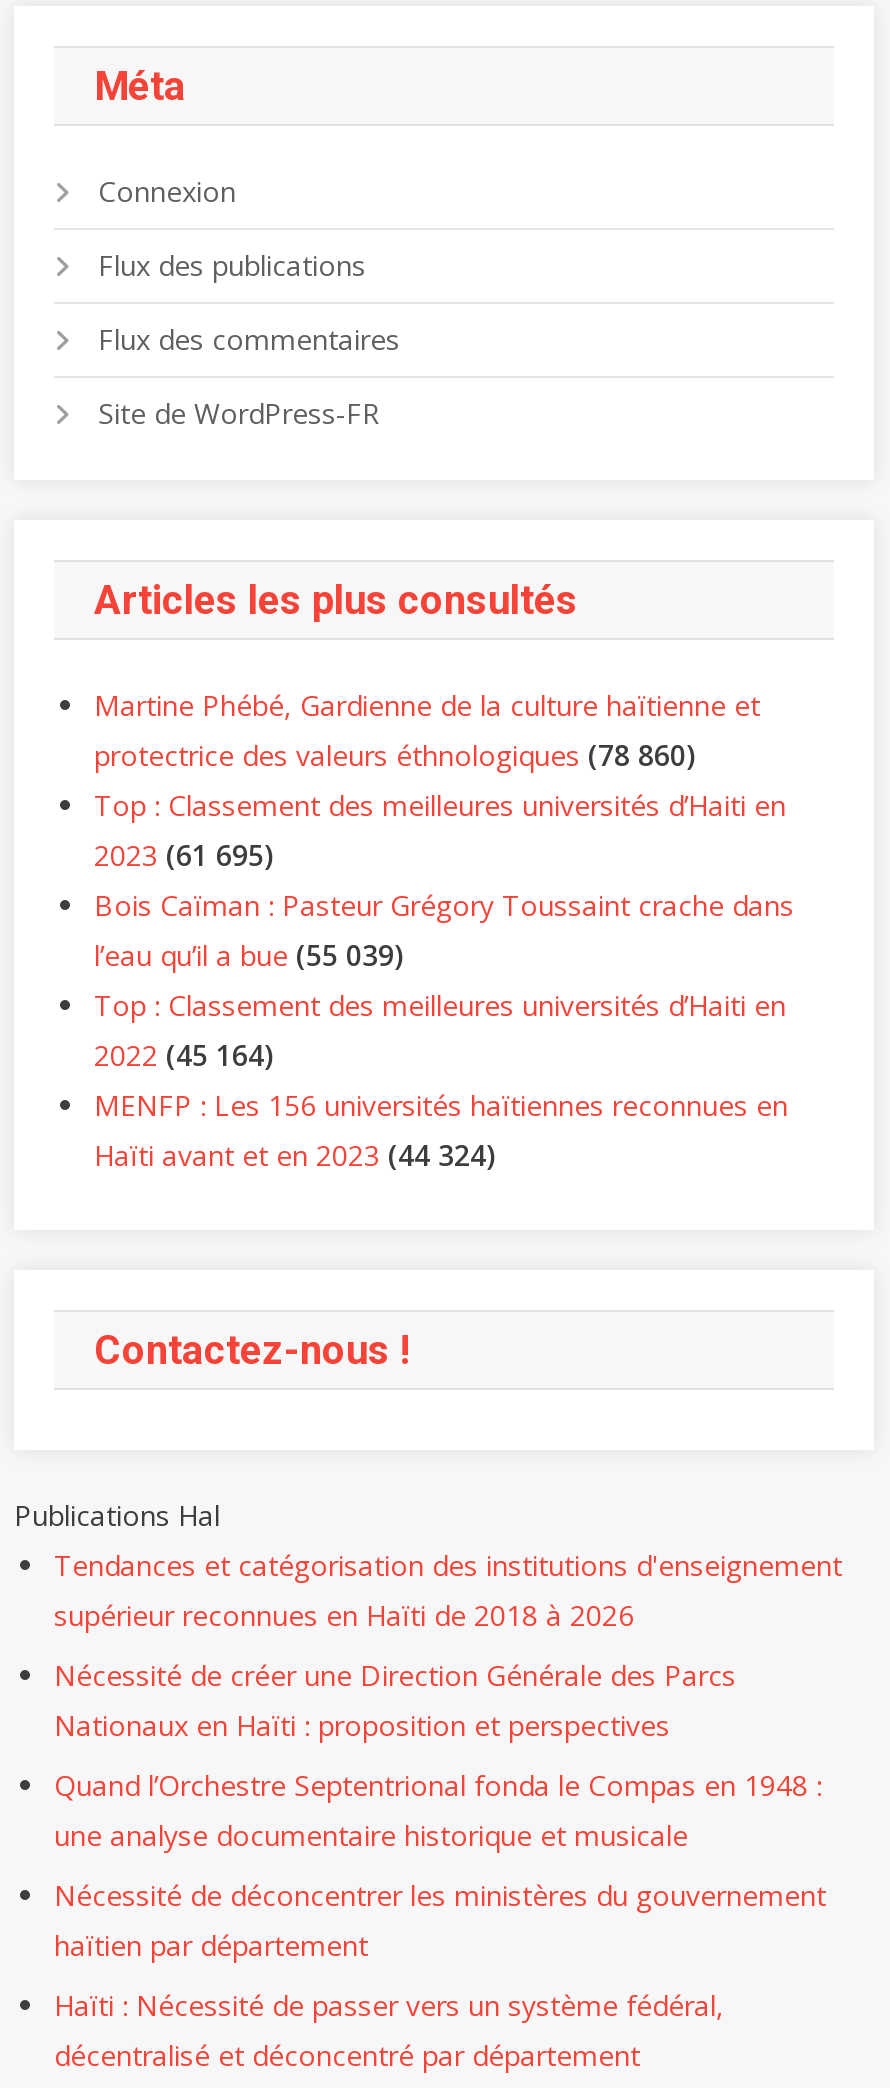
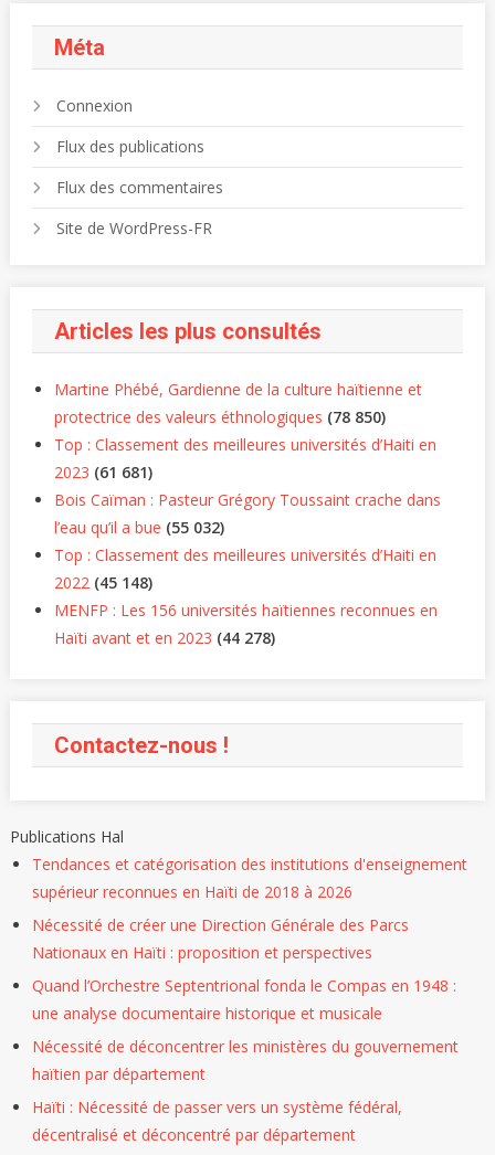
[94,737,694,775] protectrice des valeurs éthnologiques (78 860) -> [54,407,386,428] protectrice des valeurs éthnologiques (78 850)
[94,837,272,875] 2023 (61 695) -> [54,462,152,483] 2023 (61 681)
[94,937,402,975] l’eau qu’il a bue (55 039) -> [54,517,224,538] l’eau qu’il a bue (55 032)
[94,1037,272,1075] 2022 (45 164) -> [54,572,152,593] 2022 (45 148)
[94,1137,494,1175] Haïti avant et en 2023 (44 324) -> [54,628,275,649] Haïti avant et en 2023 (44 278)

